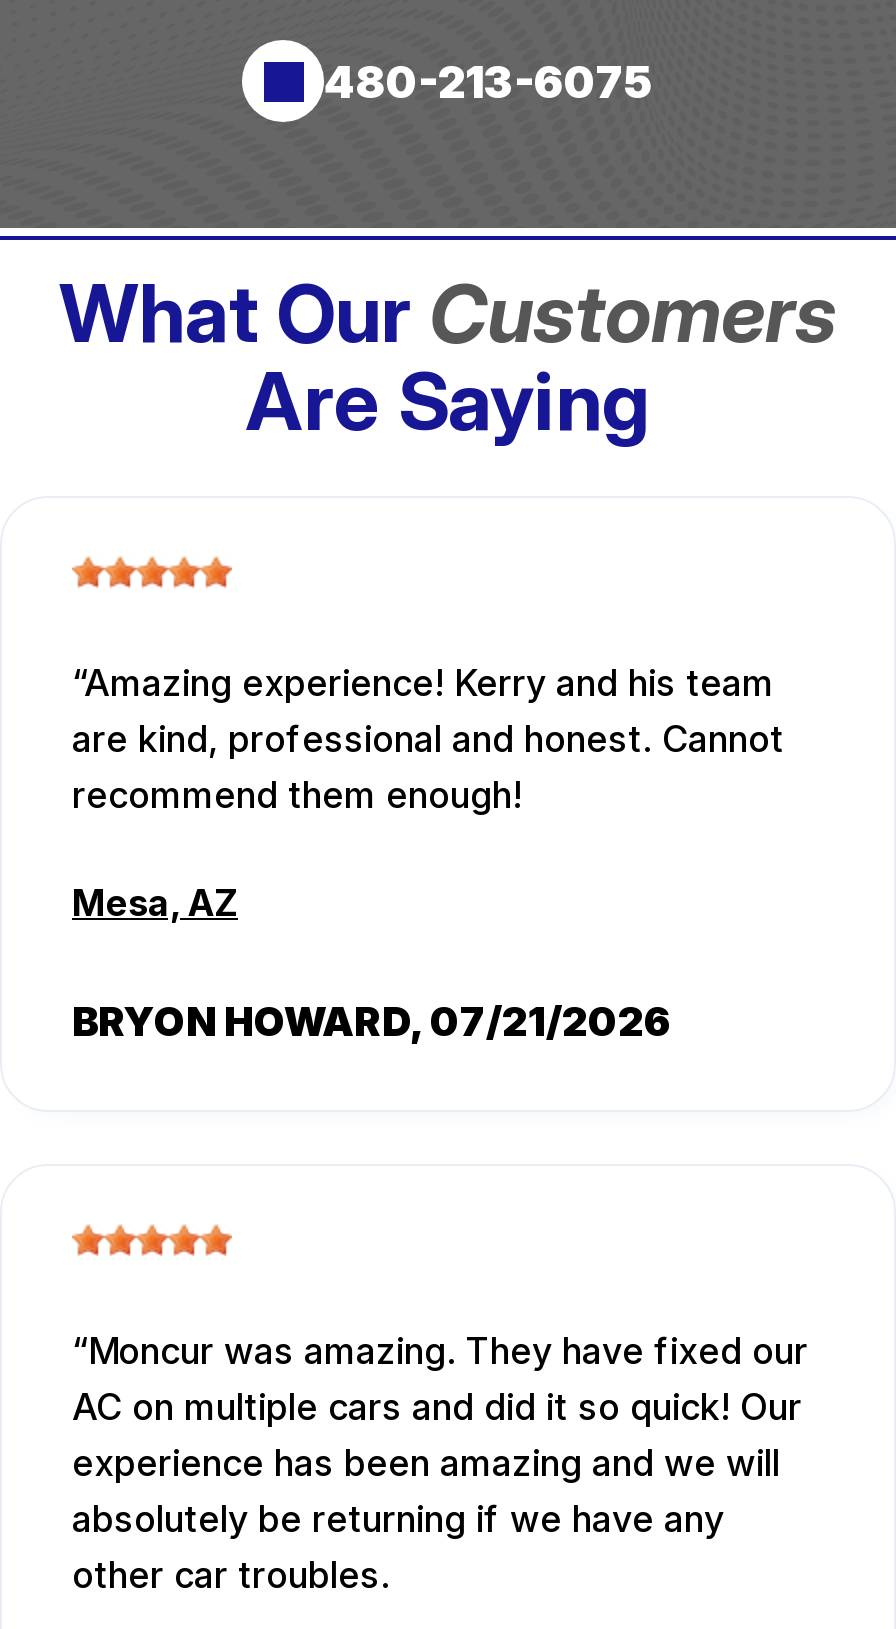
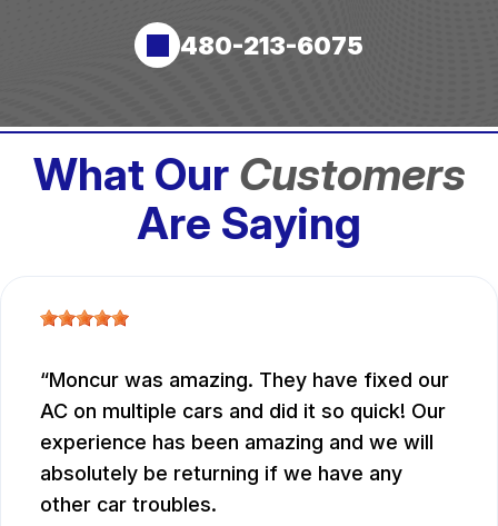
[72,662,784,1046] Amazing experience! Kerry and his team | are kind, professional and honest. Cannot | recommend them enough! | Mesa, AZ | BRYON HOWARD, 07/21/2026 -> none

